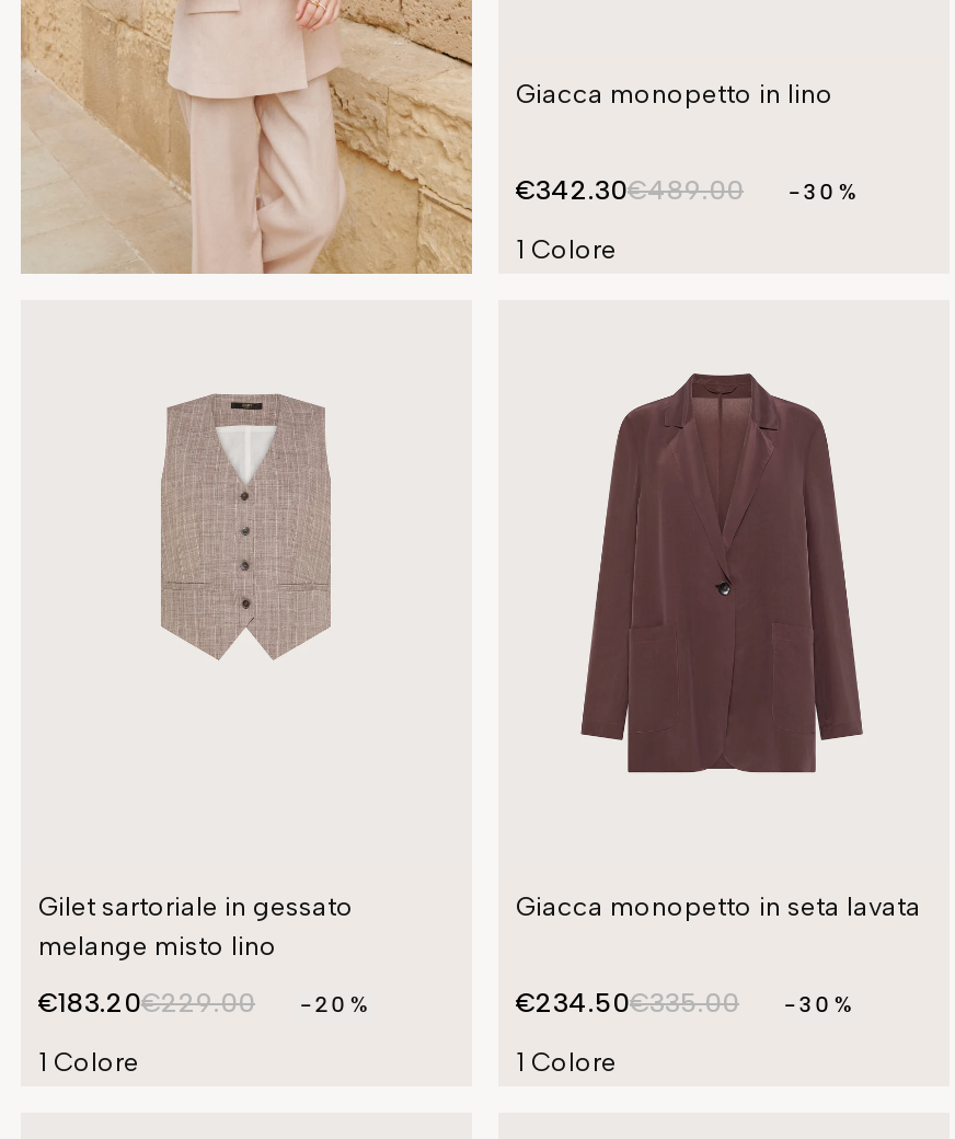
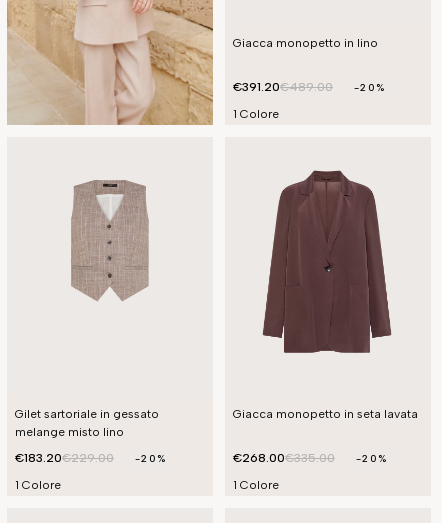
[516,175,628,206] €342.30 -> [233,80,280,94] €391.20
[789,177,860,206] -30% -> [354,81,386,94] -20%
[516,987,630,1017] €234.50 -> [233,450,285,464] €268.00
[784,989,855,1017] -30% -> [356,451,388,464] -20%

